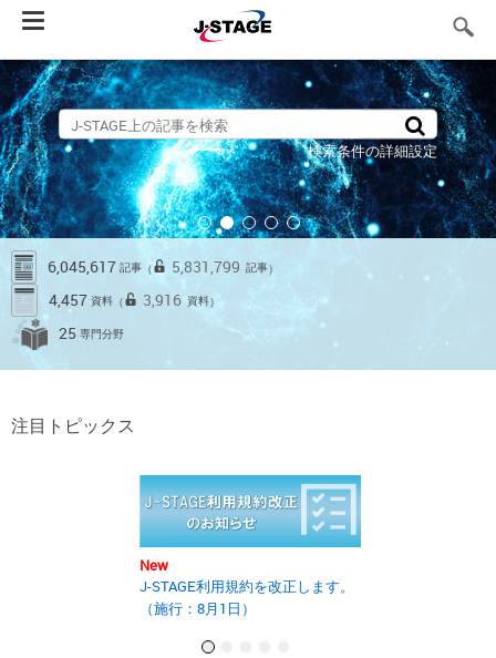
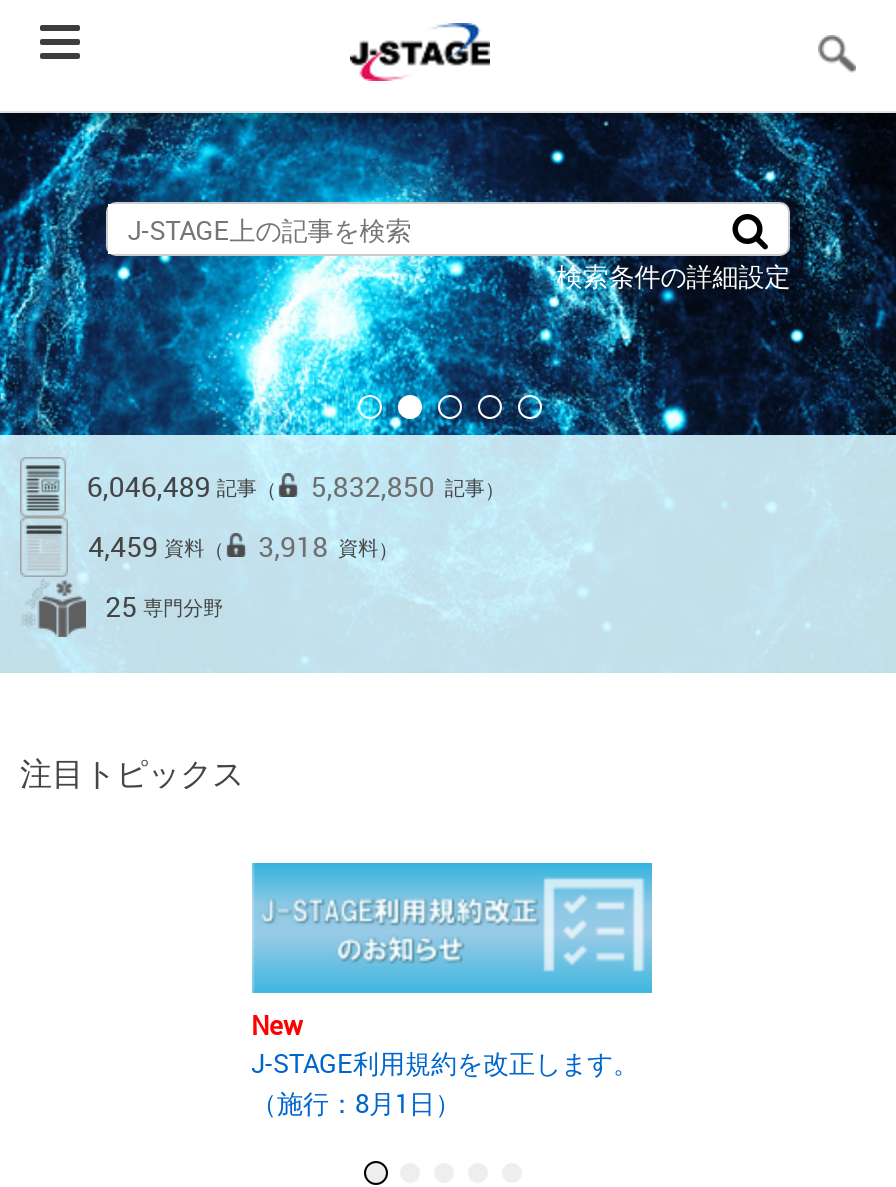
[48,256,153,277] 6,045,617記事（ -> [87,467,277,505] 6,046,489記事（
[172,256,279,277] 5,831,799 記事） -> [311,467,505,505] 5,832,850 記事）
[49,289,124,310] 4,457資料（ -> [88,527,224,565] 4,459資料（
[143,289,221,310] 3,916 資料） -> [258,527,398,565] 3,918 資料）

